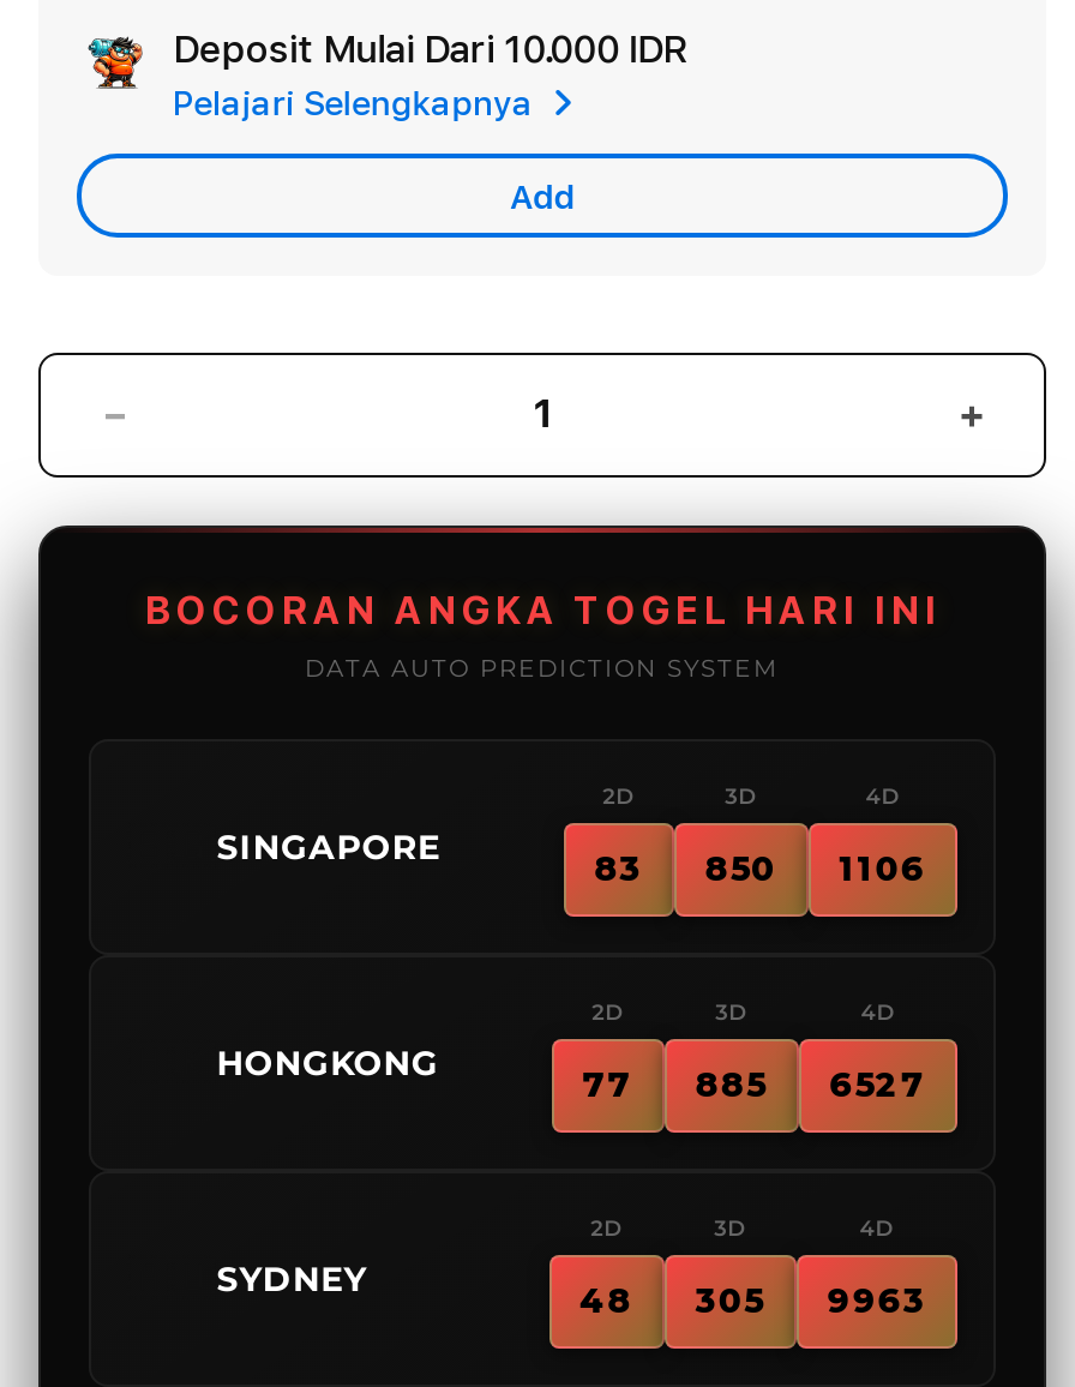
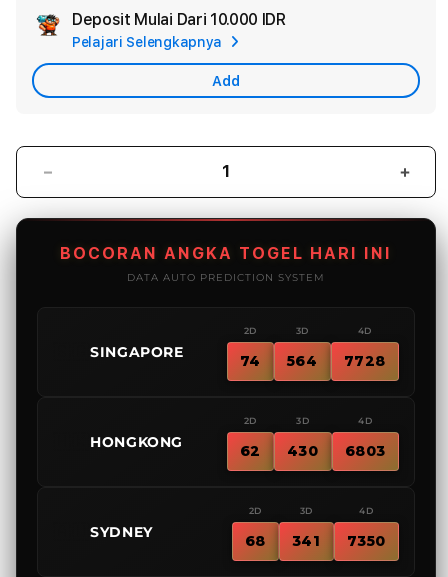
[594,847,643,890] 83 -> [240,352,261,370] 74
[705,847,776,890] 850 -> [287,352,318,370] 564
[839,847,926,890] 1106 -> [344,352,386,370] 7728
[582,1063,633,1106] 77 -> [240,442,261,460] 62
[695,1063,767,1106] 885 -> [287,442,319,460] 430
[829,1063,926,1106] 6527 -> [345,442,386,460] 6803
[580,1279,633,1322] 48 -> [245,532,266,550] 68
[695,1279,764,1322] 305 -> [292,532,321,550] 341
[827,1279,926,1322] 9963 -> [347,532,386,550] 7350

